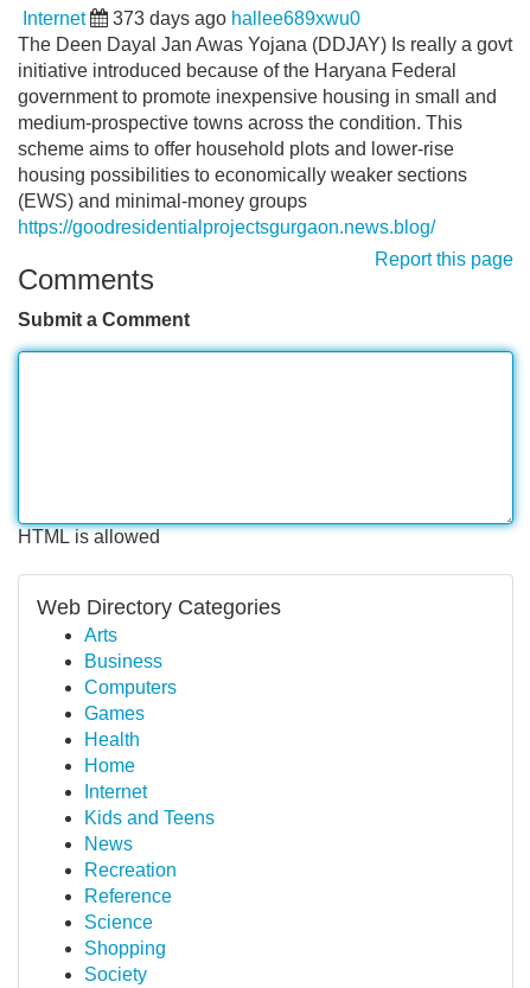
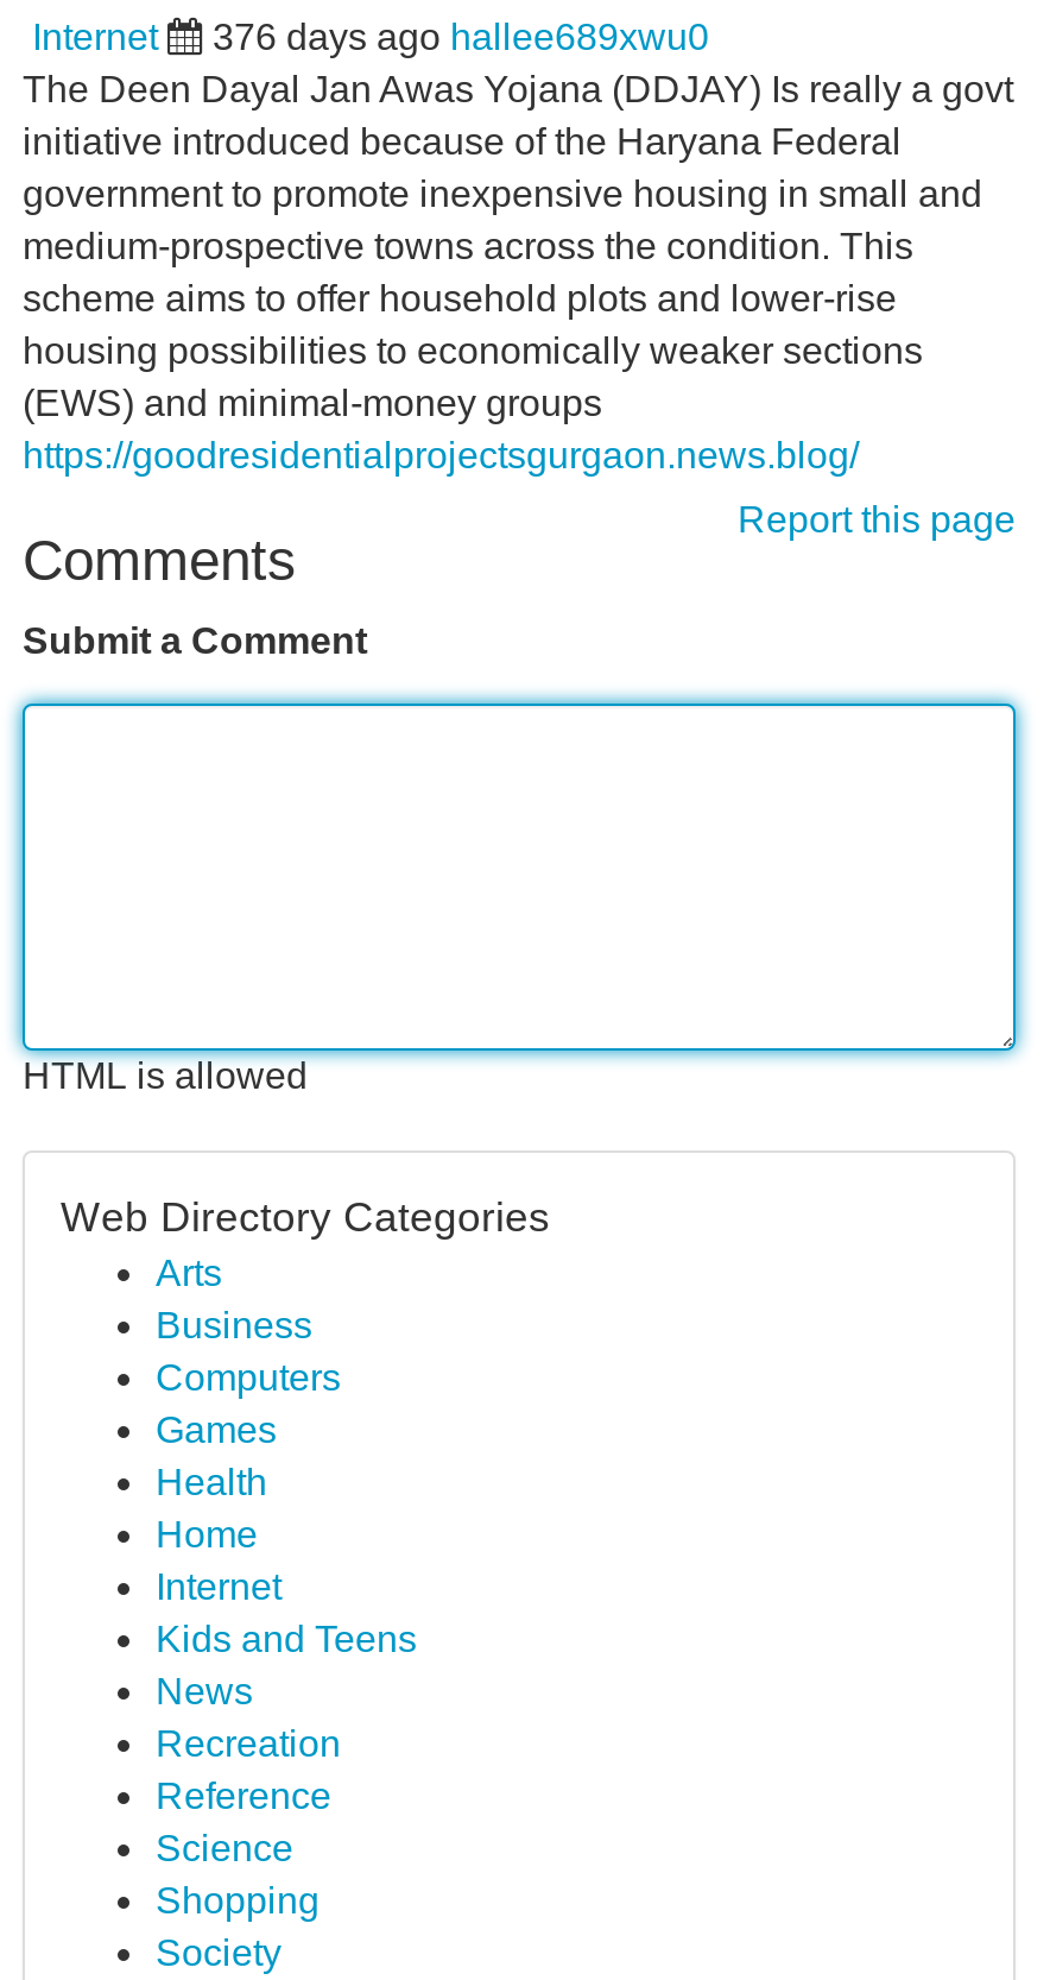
[113,8,360,28] 373 days ago hallee689xwu0 -> [213,17,709,57] 376 days ago hallee689xwu0

